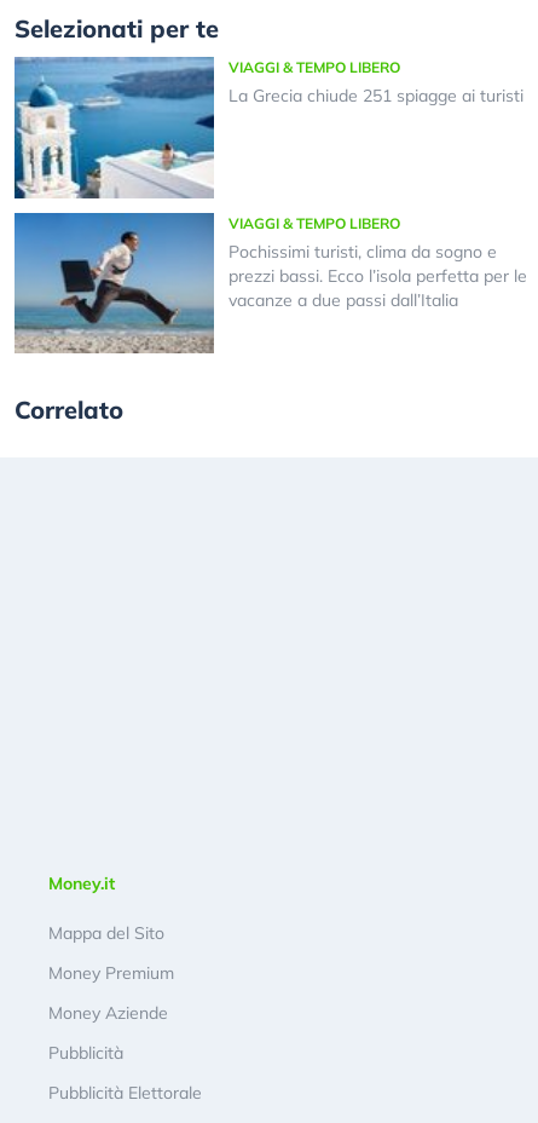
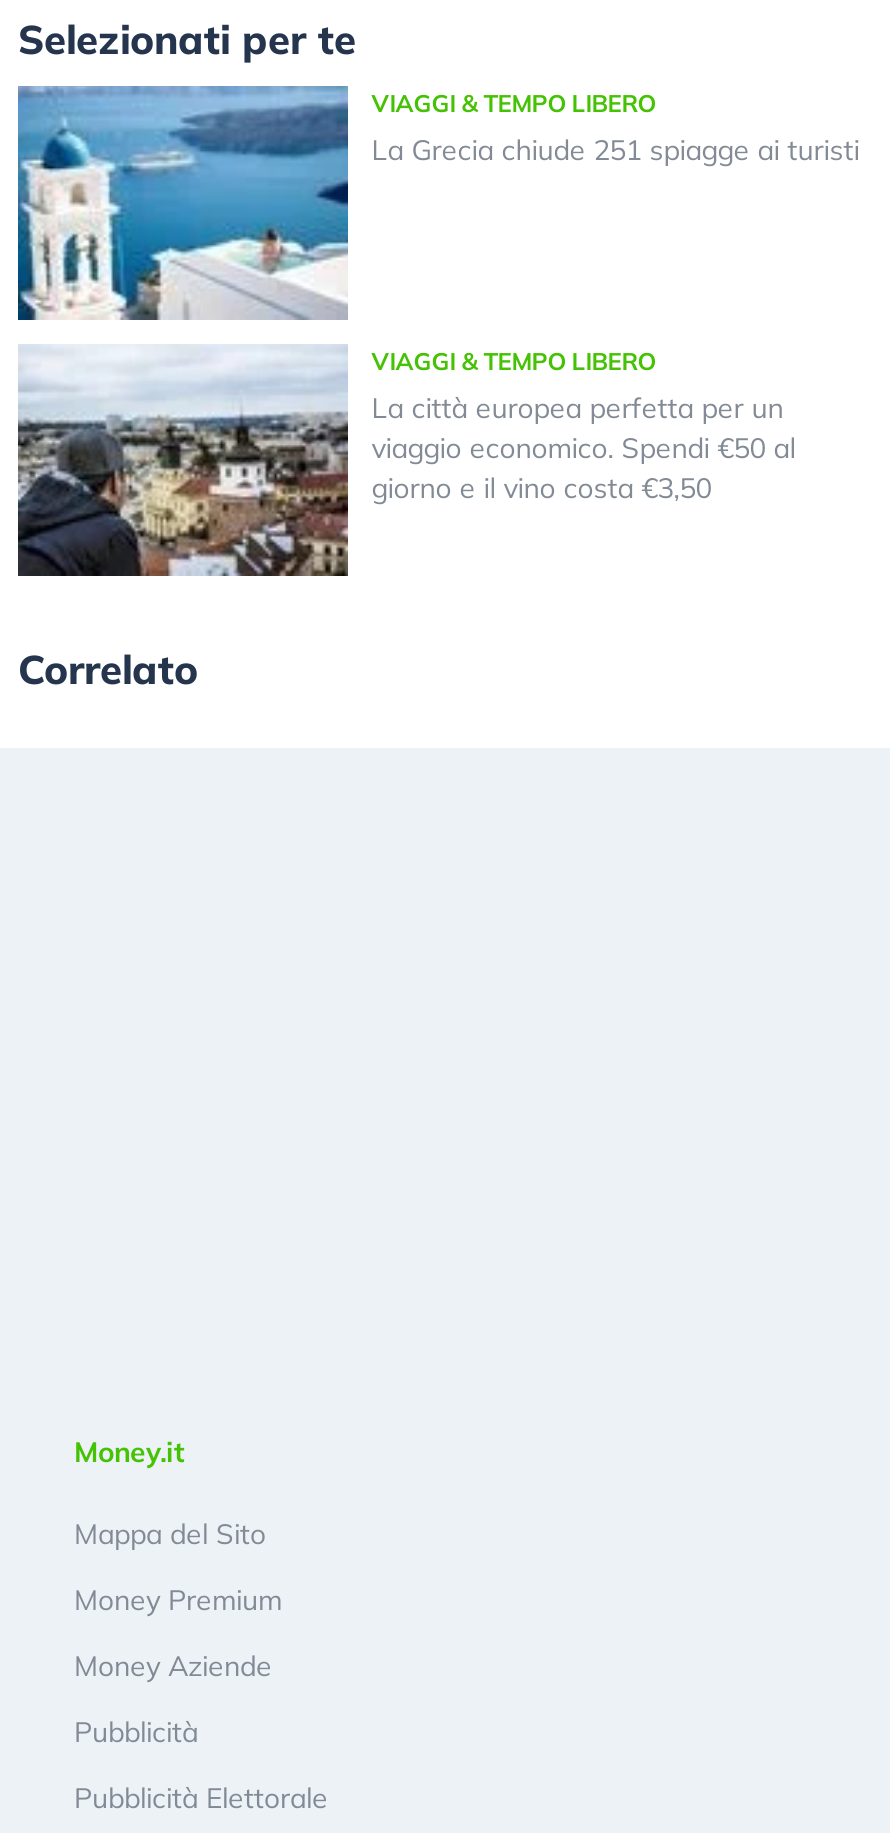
[13,212,527,355] [image] | Pochissimi turisti, clima da sogno e | prezzi bassi. Ecco l’isola perfetta per le | vacanze a due passi dall’Italia -> [16,344,796,578] [image] | La città europea perfetta per un | viaggio economico. Spendi €50 al | giorno e il vino costa €3,50

